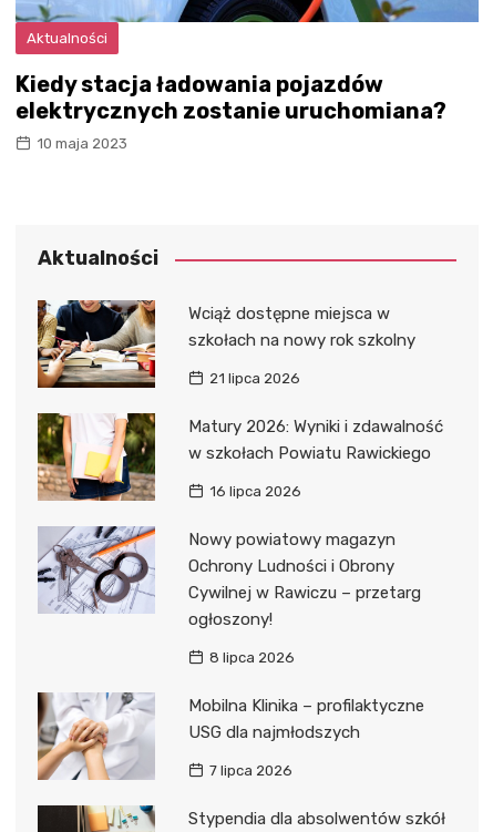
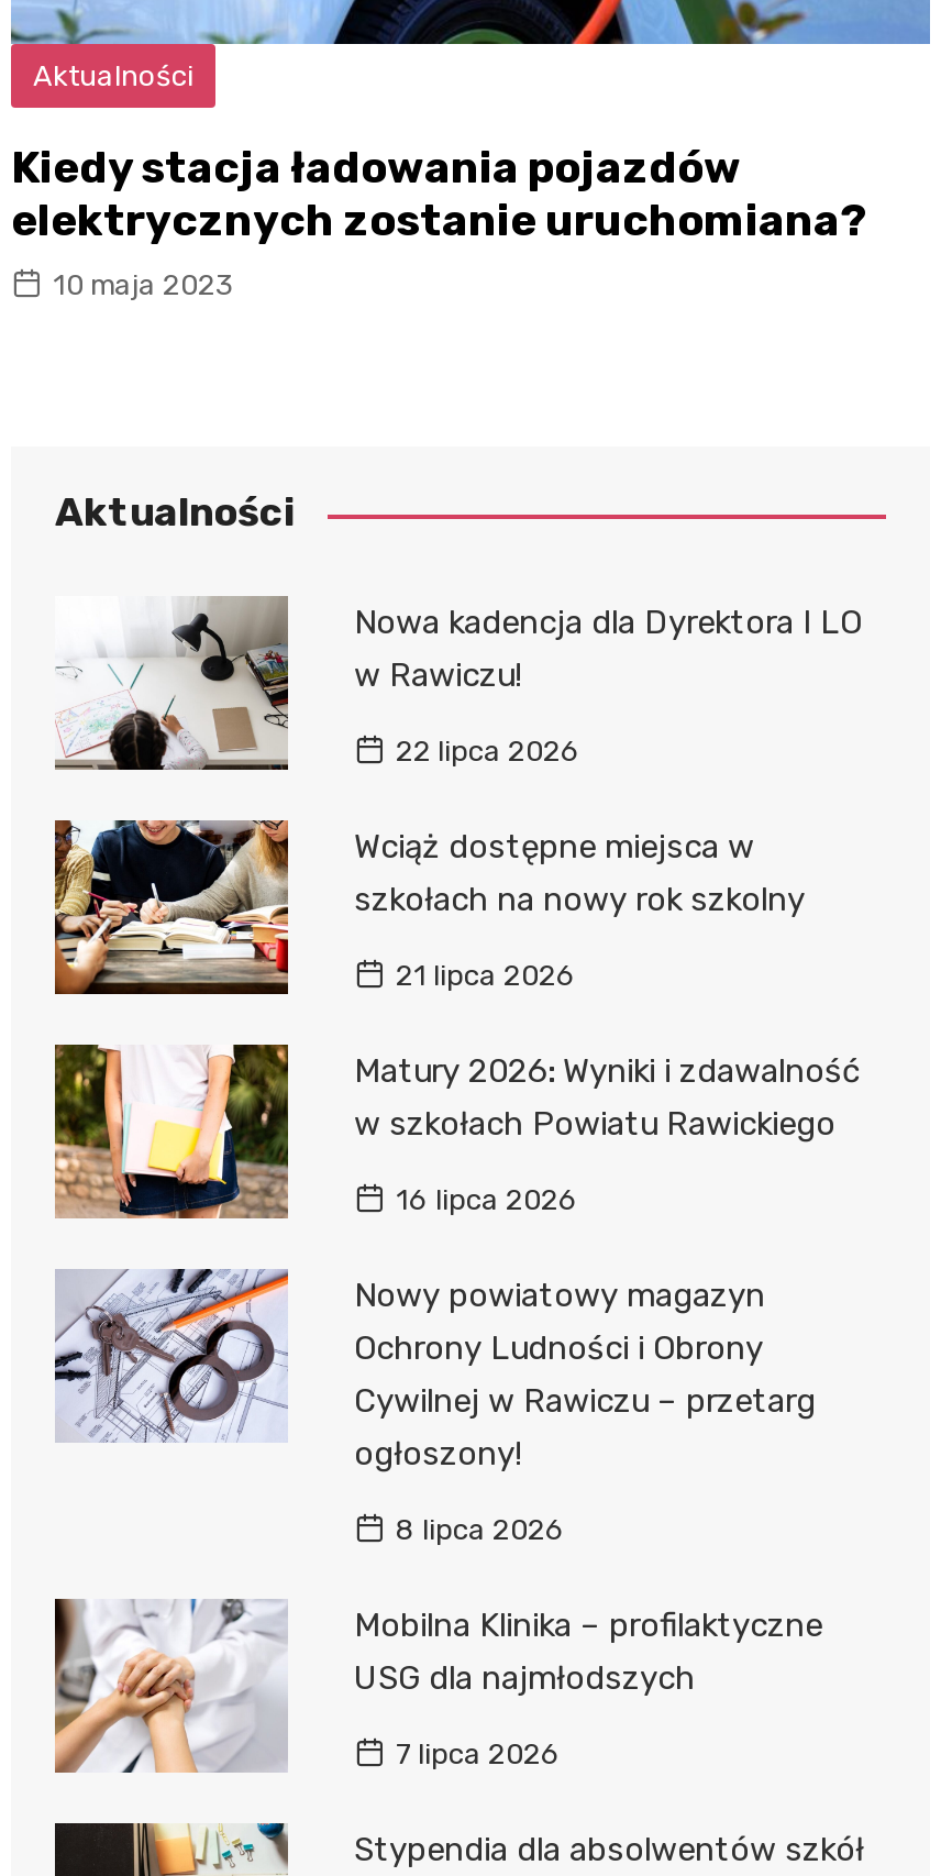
none -> [55,596,862,770] [image] | Nowa kadencja dla Dyrektora I LO | w Rawiczu! | 22 lipca 2026

